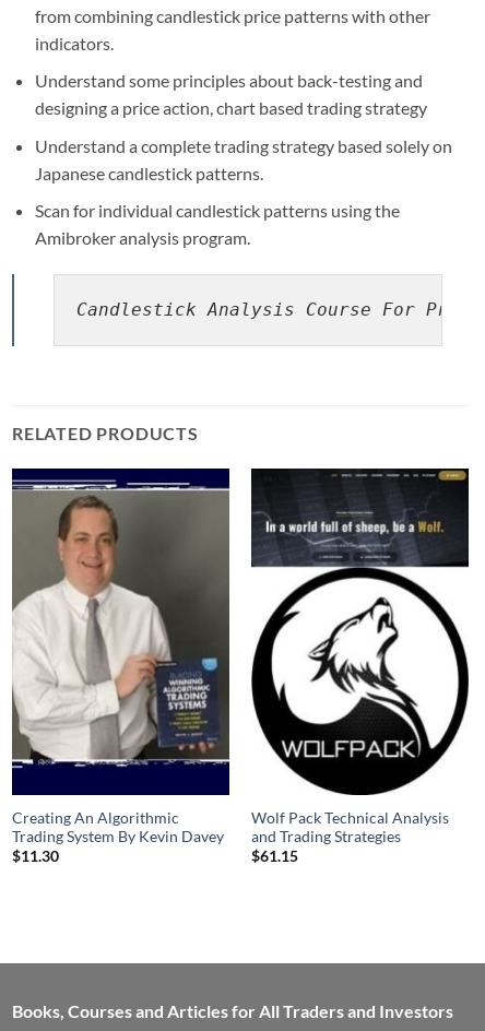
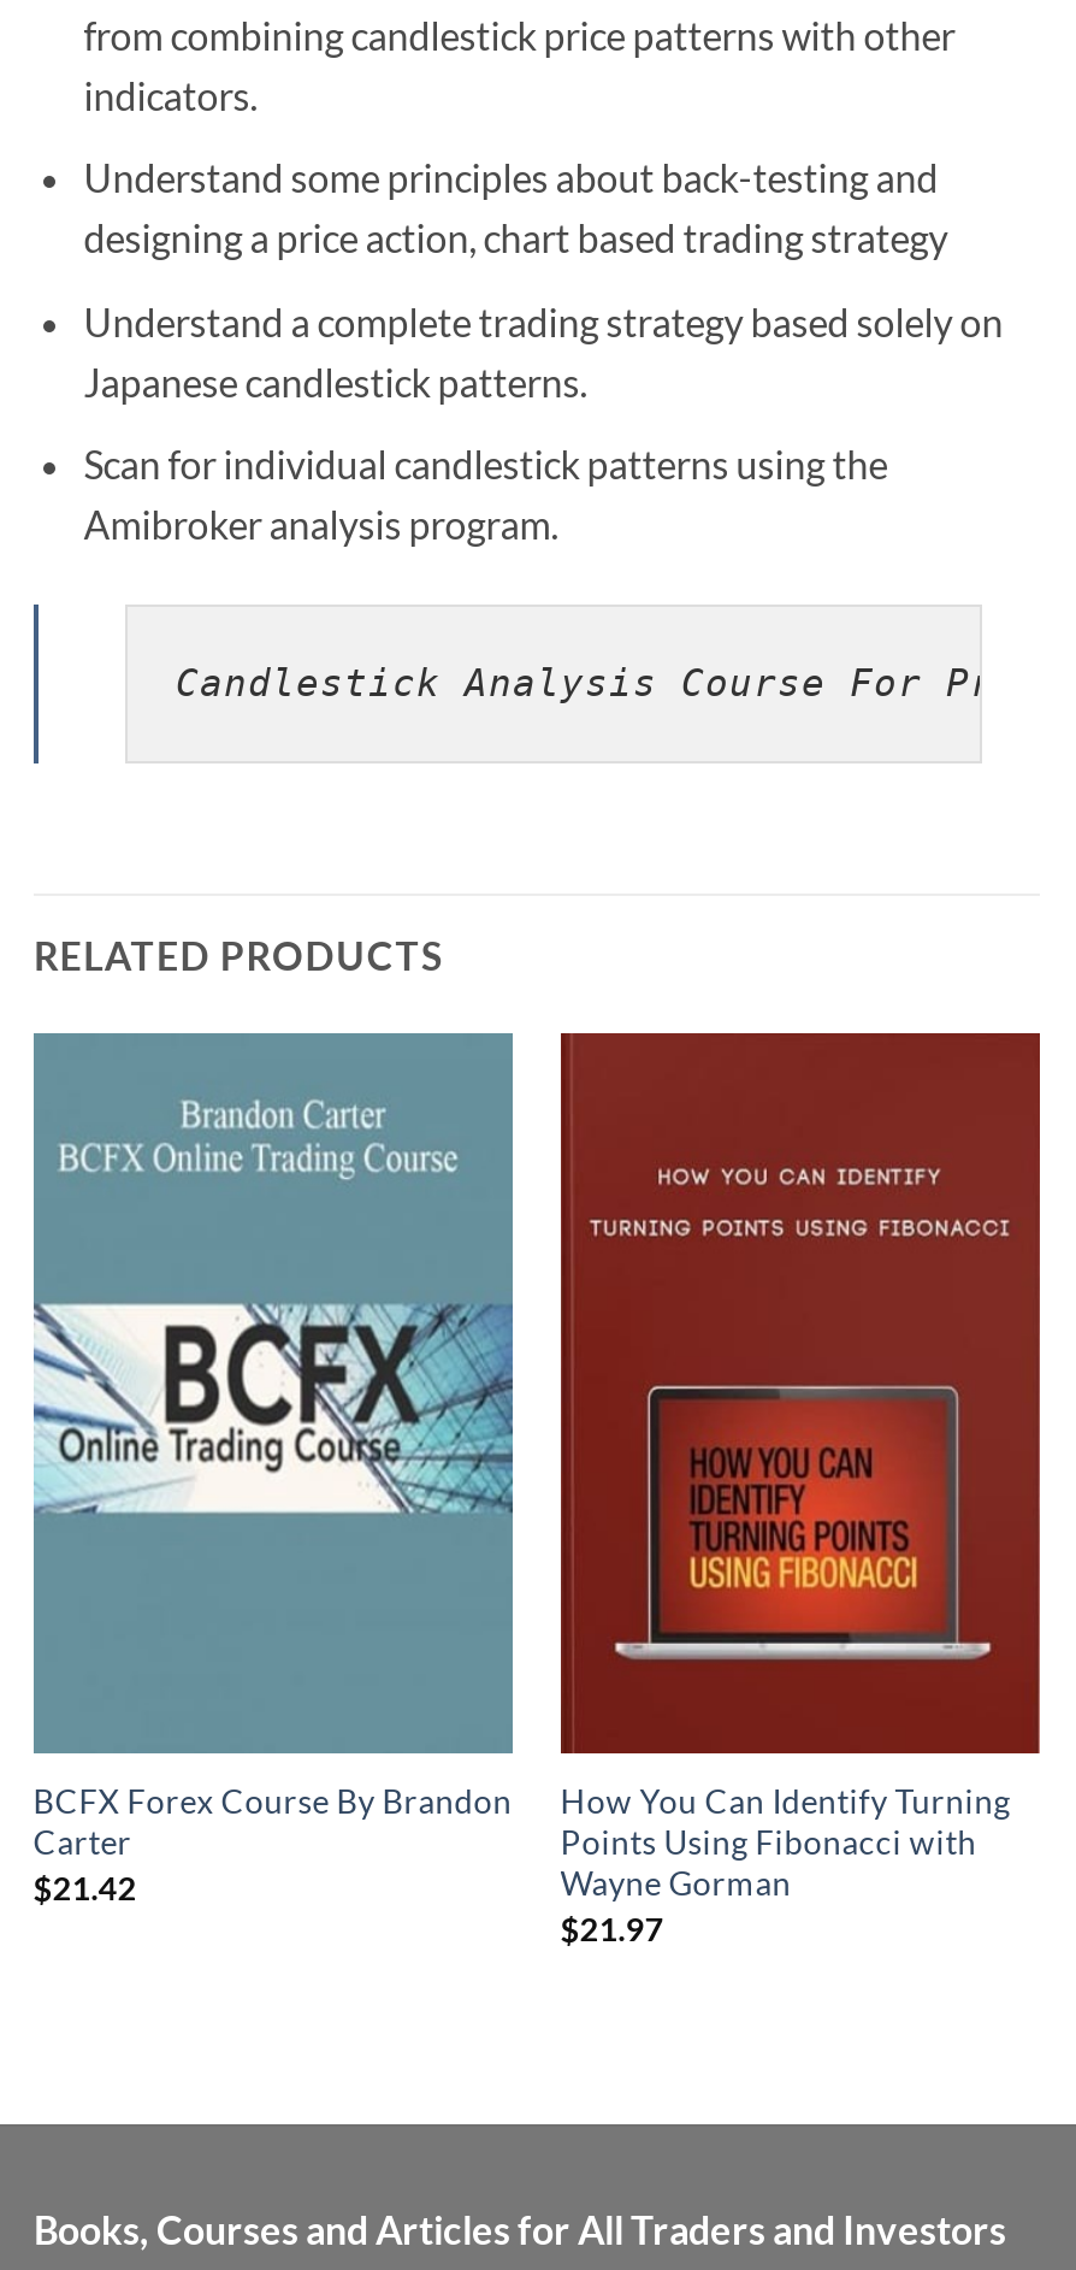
[11,467,230,865] [image] | Creating An Algorithmic | Trading System By Kevin Davey | $11.30 -> [31,1031,515,1907] [image] | BCFX Forex Course By Brandon | Carter | $21.42
[251,467,470,865] [image] | Wolf Pack Technical Analysis | and Trading Strategies | $61.15 -> [558,1031,1042,1948] [image] | How You Can Identify Turning | Points Using Fibonacci with | Wayne Gorman | $21.97

